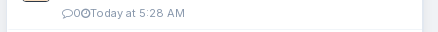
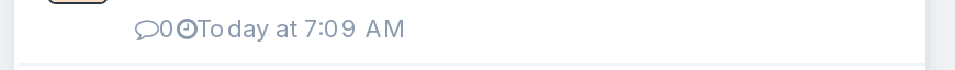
[73,6,185,20] 0 Today at 5:28 AM -> [159,13,405,44] 0 Today at 7:09 AM

